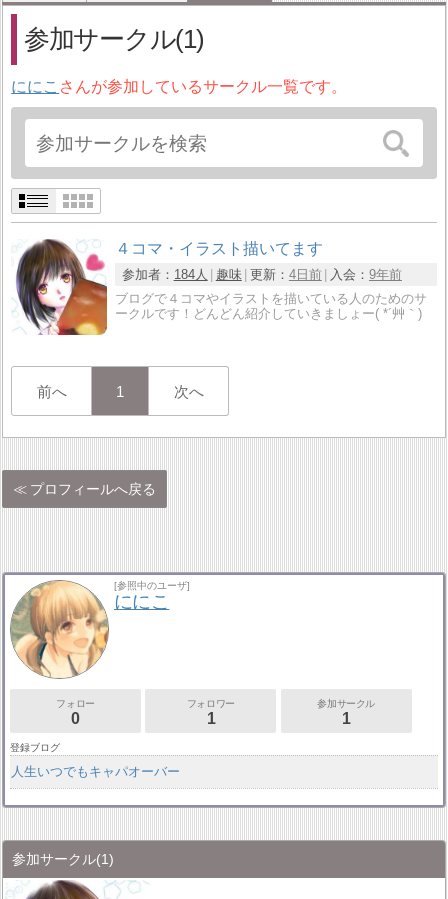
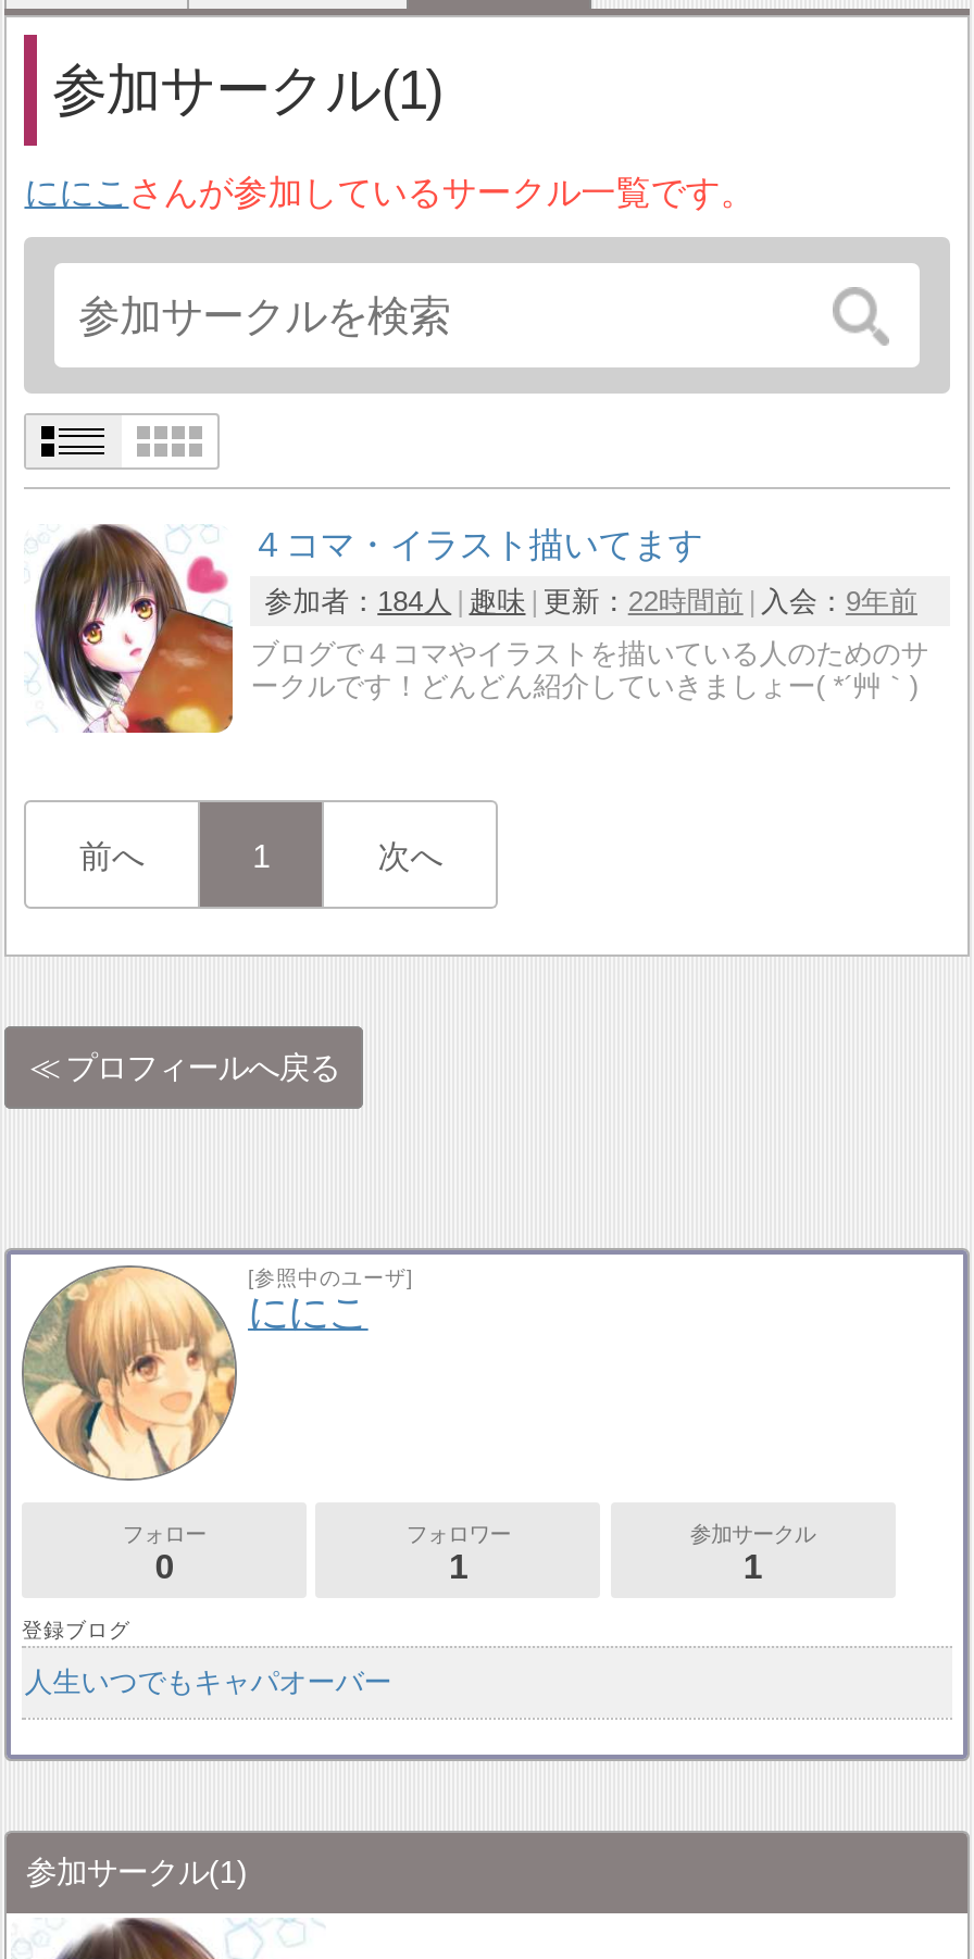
[122,267,402,282] 参加者：184人 趣味 更新：4日前 入会：9年前 -> [264,584,917,617] 参加者：184人 趣味 更新：22時間前 入会：9年前

